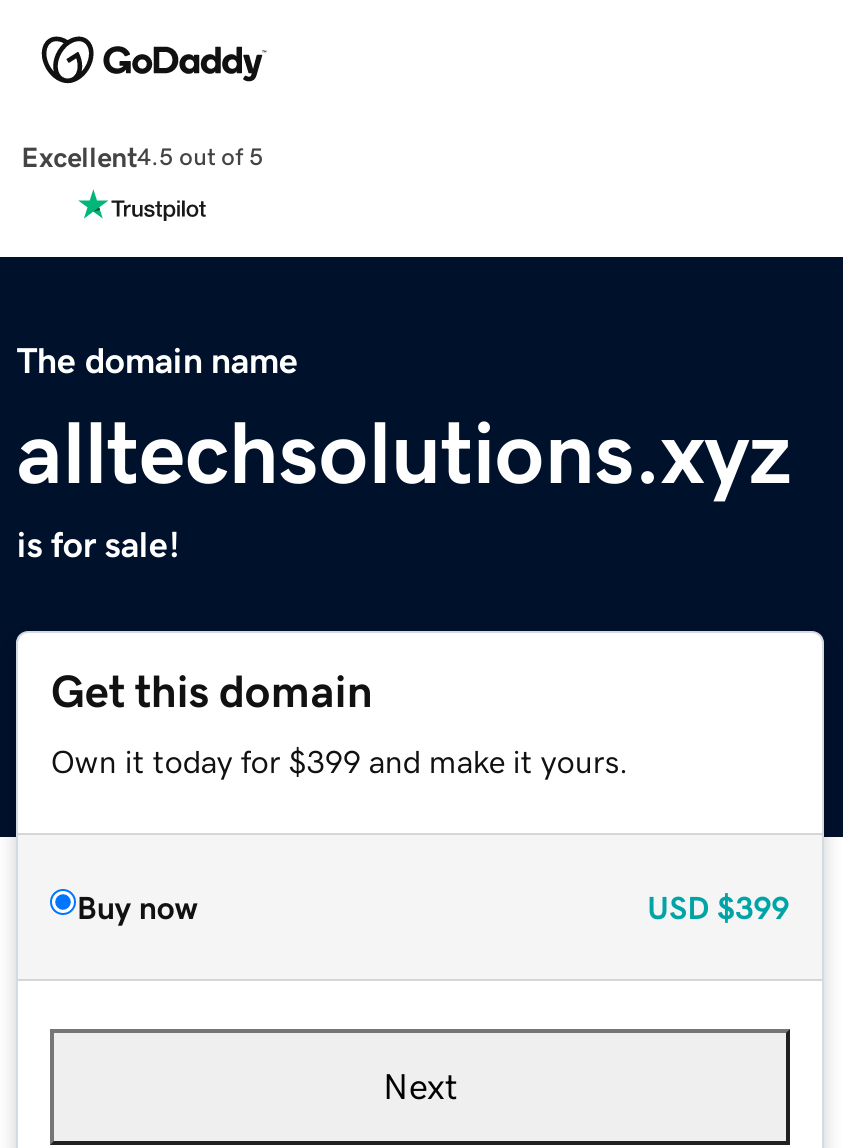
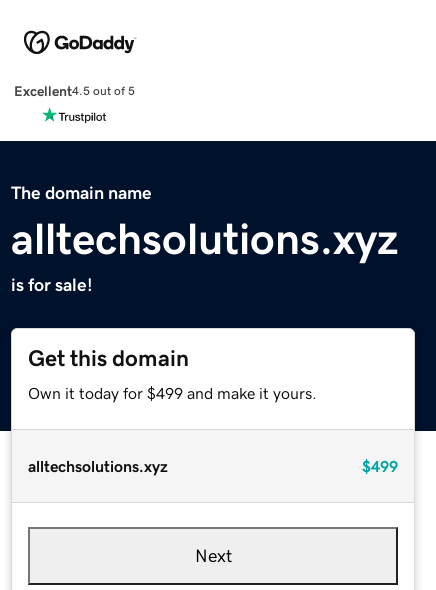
[51,744,629,776] Own it today for $399 and make it yours. -> [28,385,317,401] Own it today for $499 and make it yours.
[77,890,789,922] Buy now | USD $399 -> [28,458,398,474] alltechsolutions.xyz | $499

